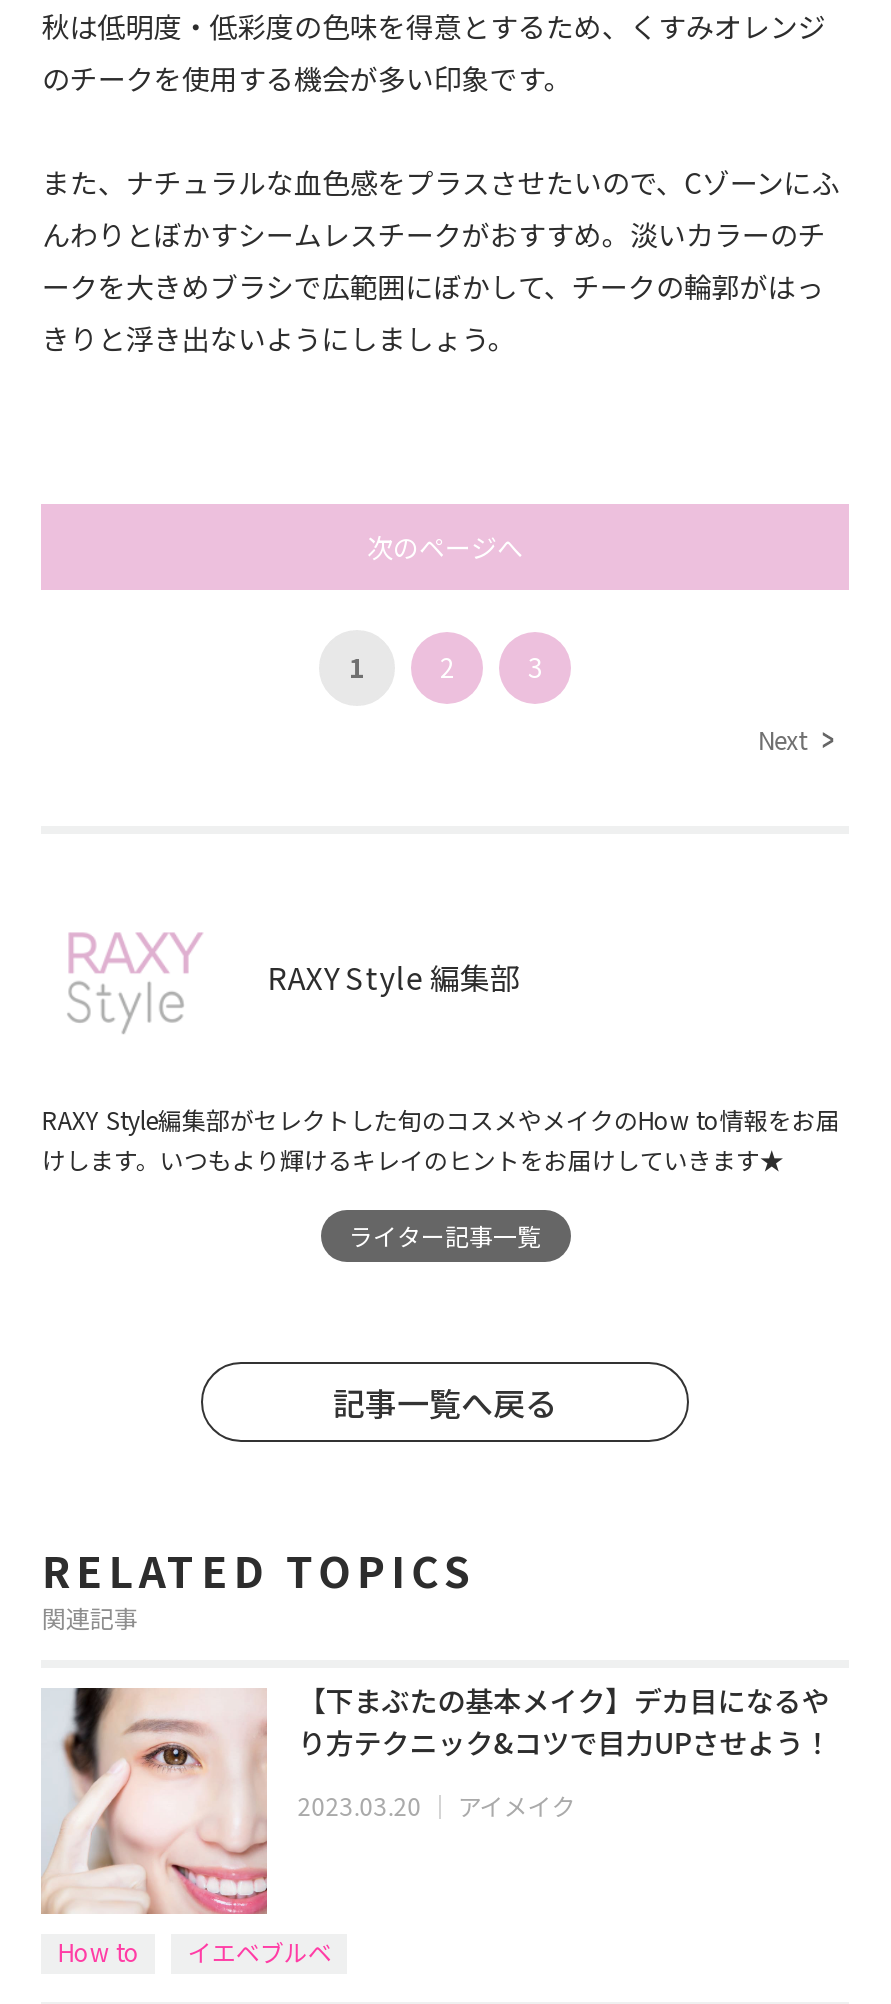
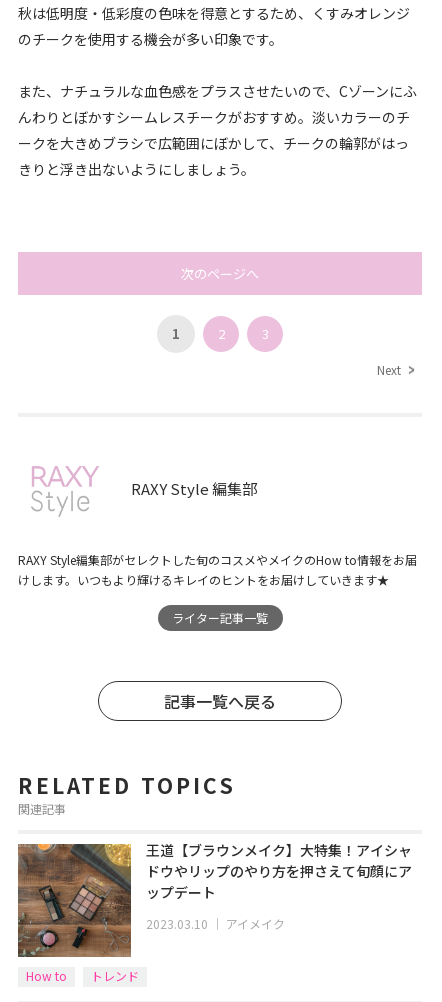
[41,1686,332,1967] [image] | イエベブルベ -> [17,843,139,984] [image] | トレンド
[298,1679,832,1761] 【下まぶたの基本メイク】デカ目になるや | り方テクニック&コツで目力UPさせよう！ -> [146,840,412,902] 王道【ブラウンメイク】大特集！アイシャ | ドウやリップのやり方を押さえて旬顔にア | ップデート
[298,1787,576,1821] 2023.03.20｜アイメイク -> [146,915,285,932] 2023.03.10｜アイメイク

